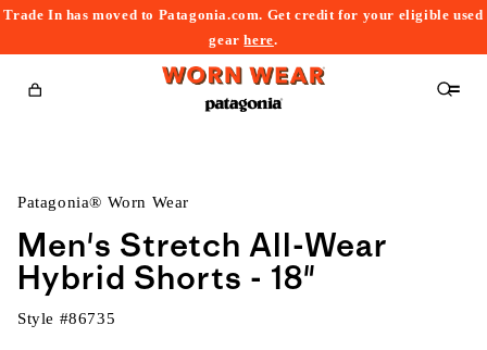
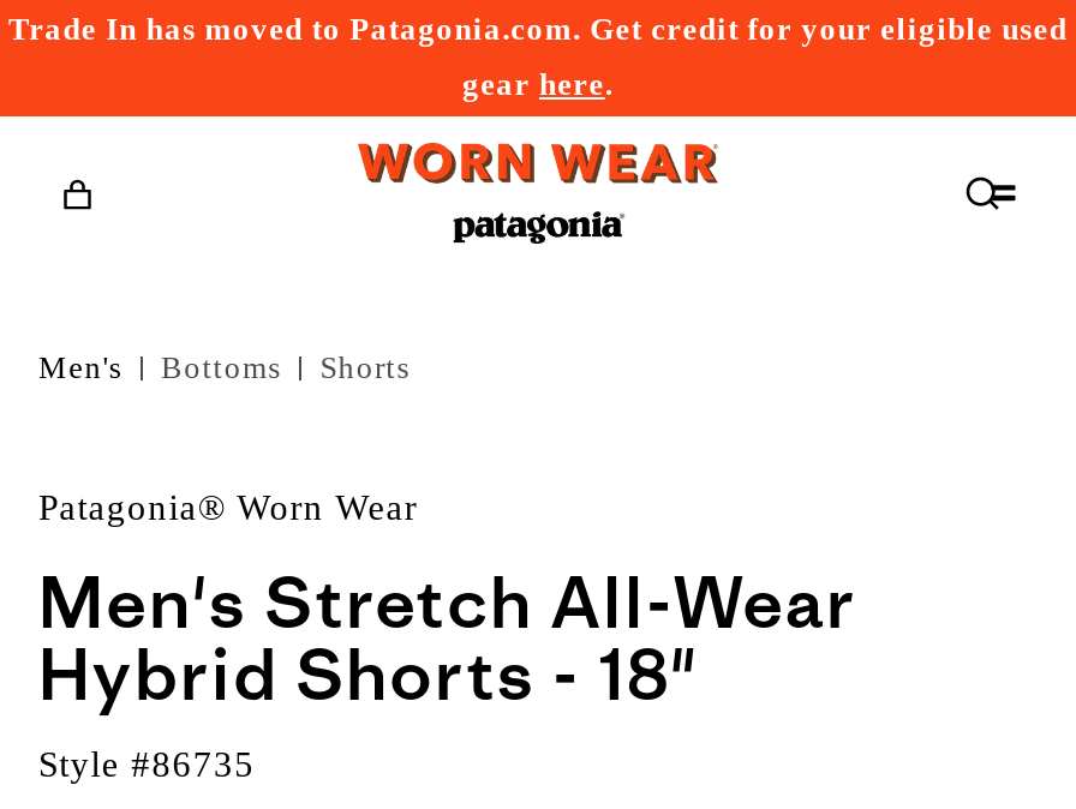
none -> [38,349,410,385] Men's | Bottoms | Shorts

